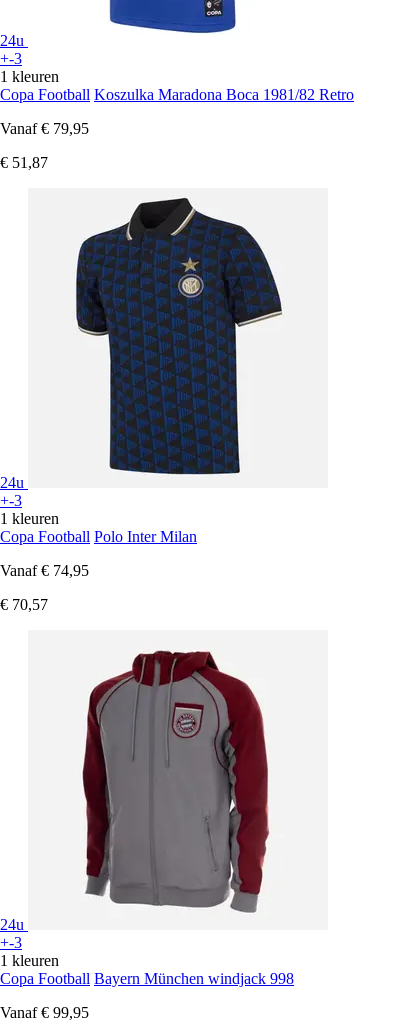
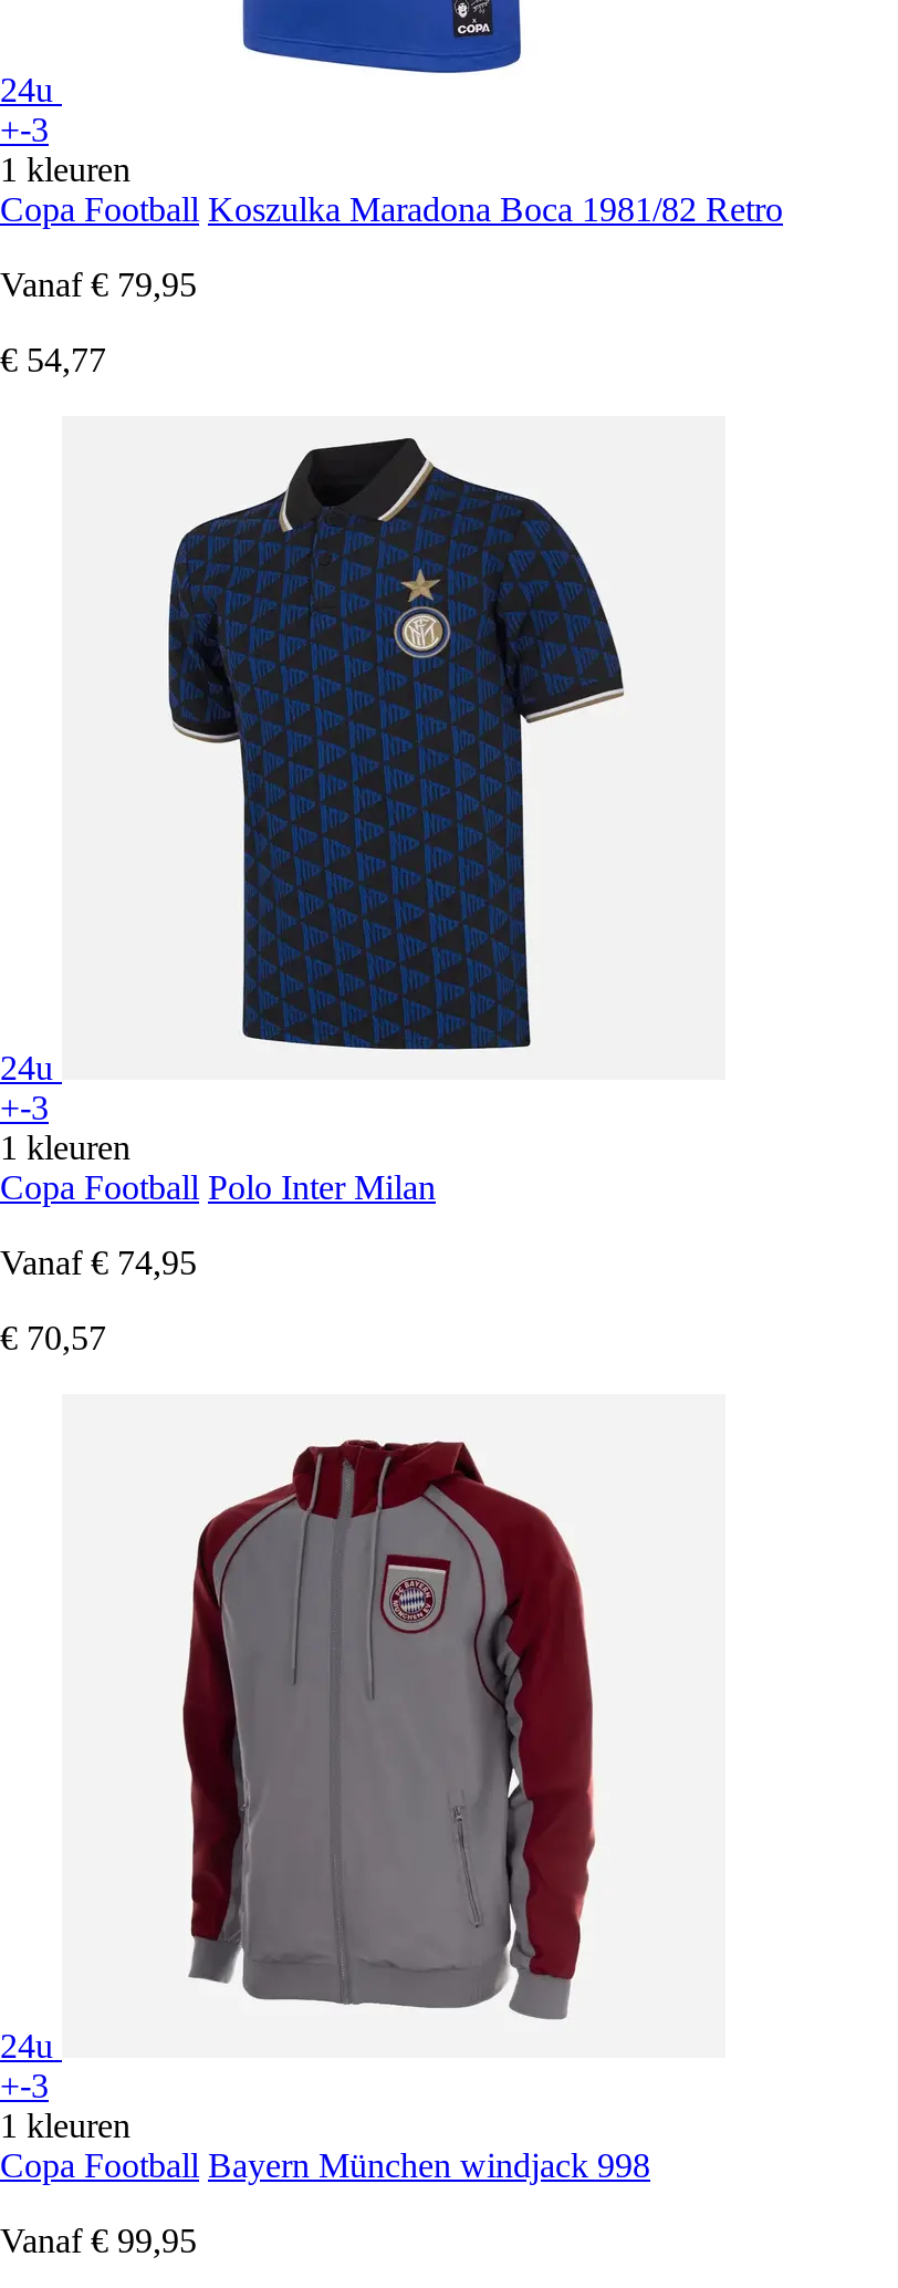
[0,154,48,171] € 51,87 -> [0,340,106,378] € 54,77

